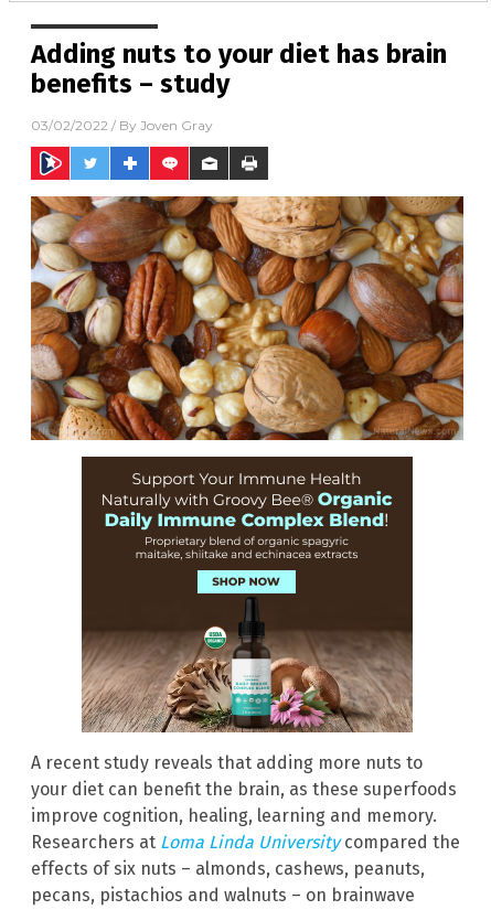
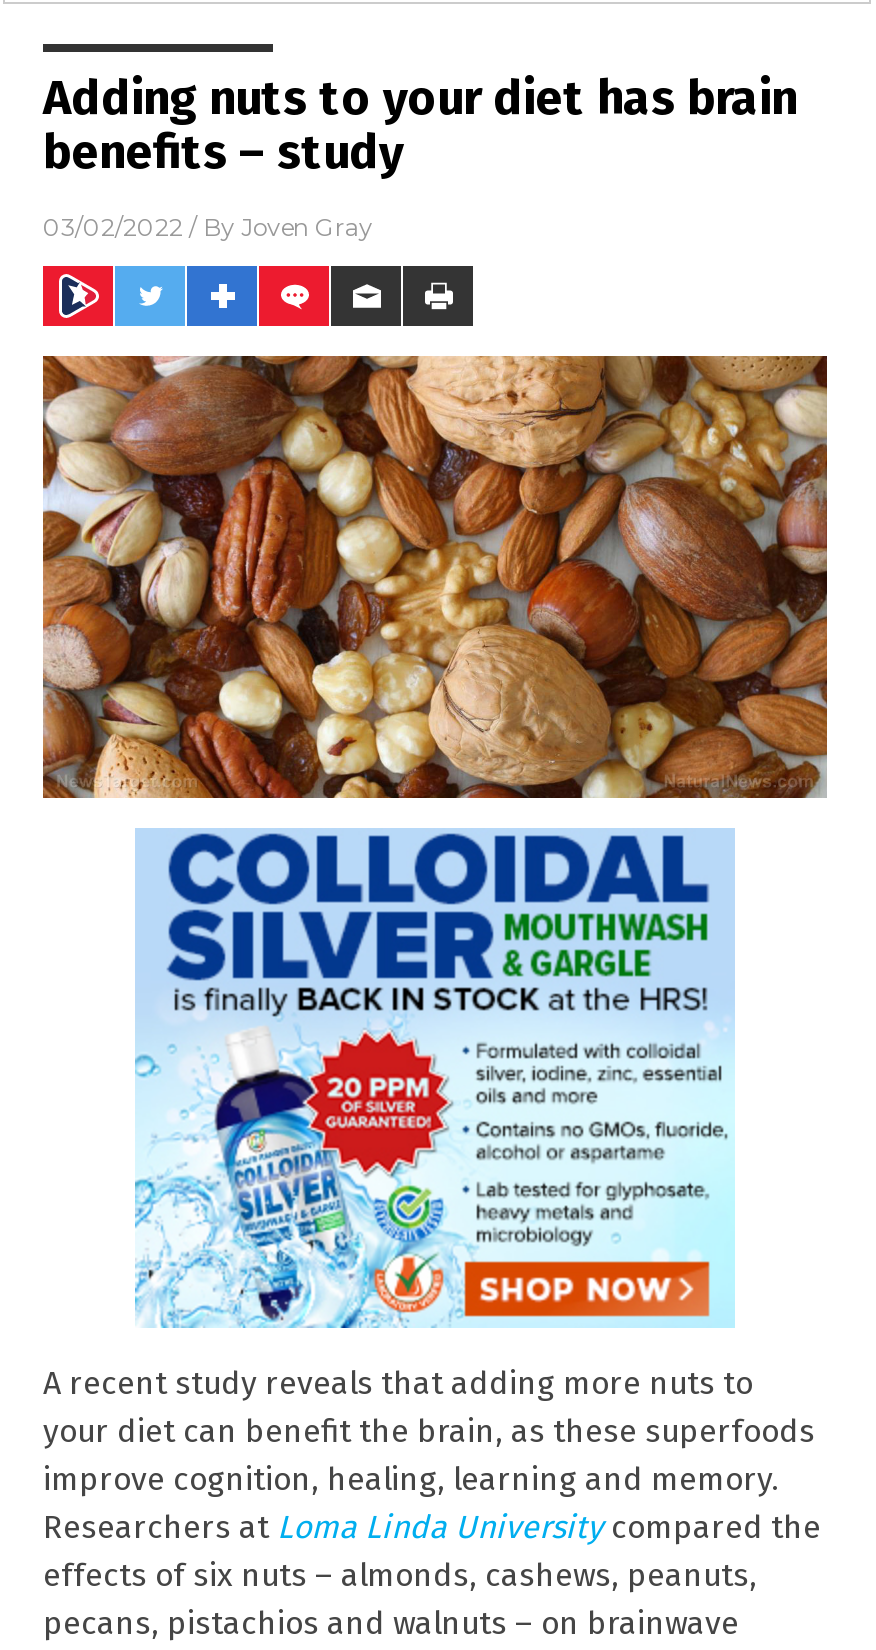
[81,456,414,734] [image] -> [133,828,735,1330] [image]

